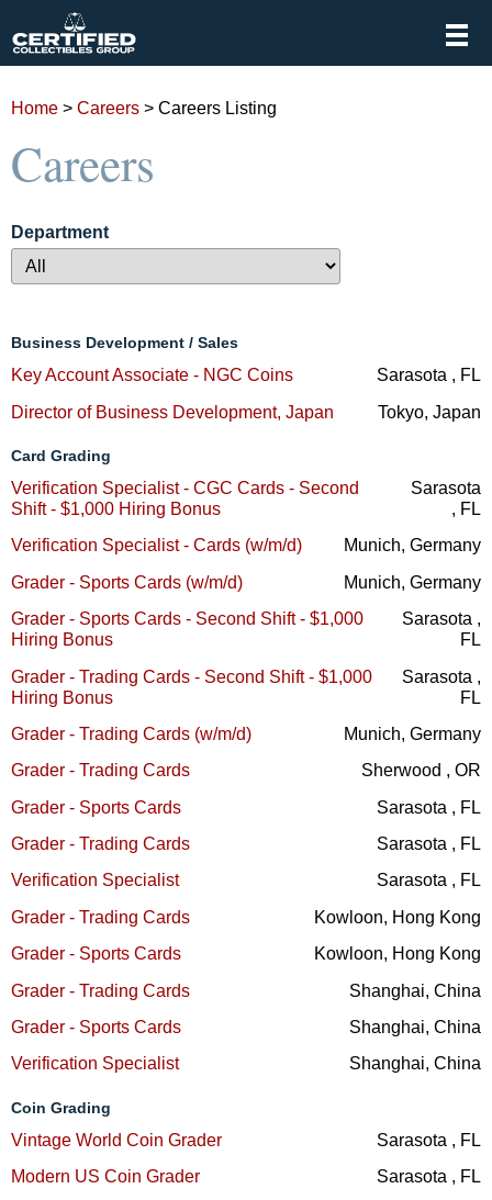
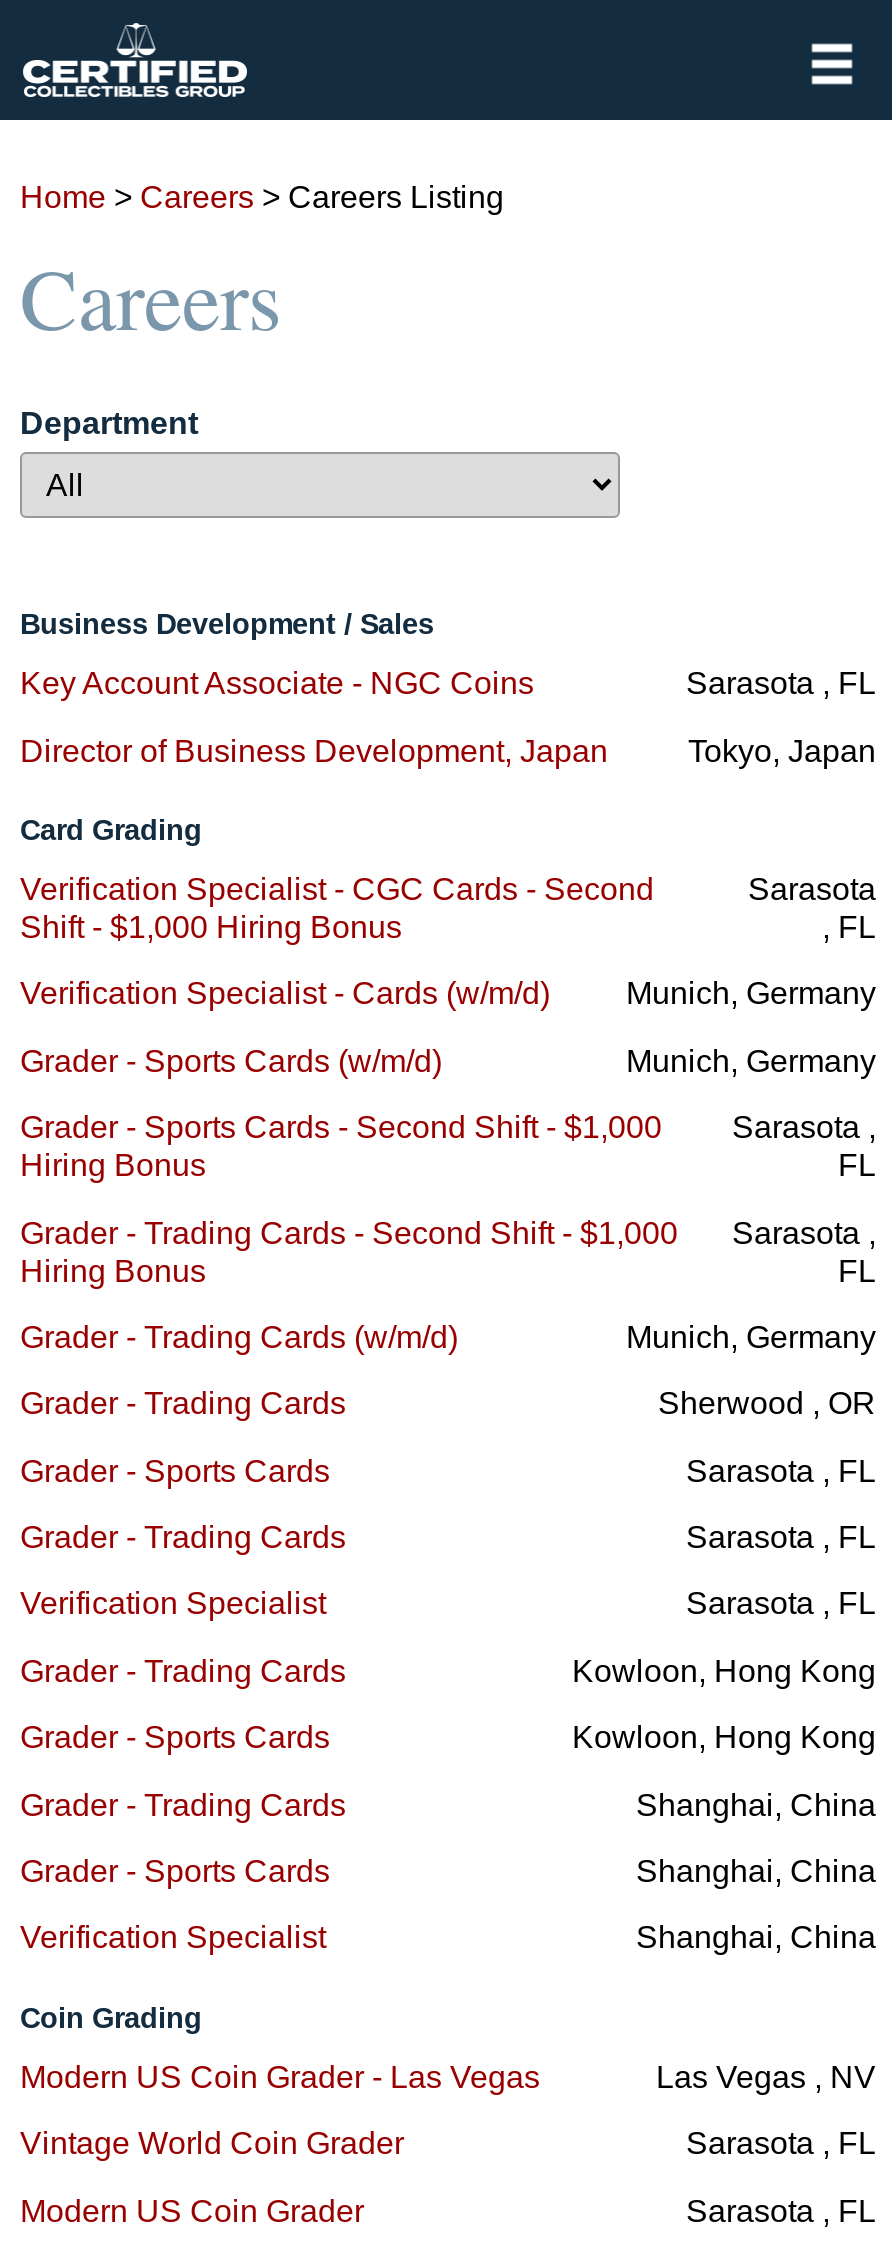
none -> [20,2060,876,2094] Modern US Coin Grader - Las Vegas | Las Vegas , NV

